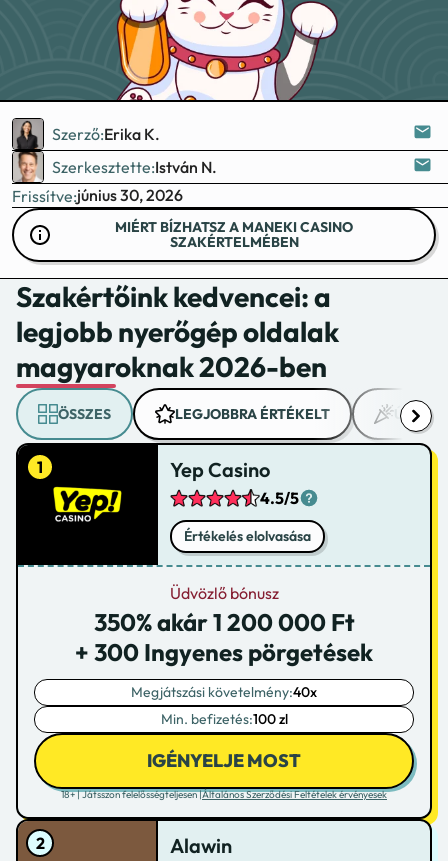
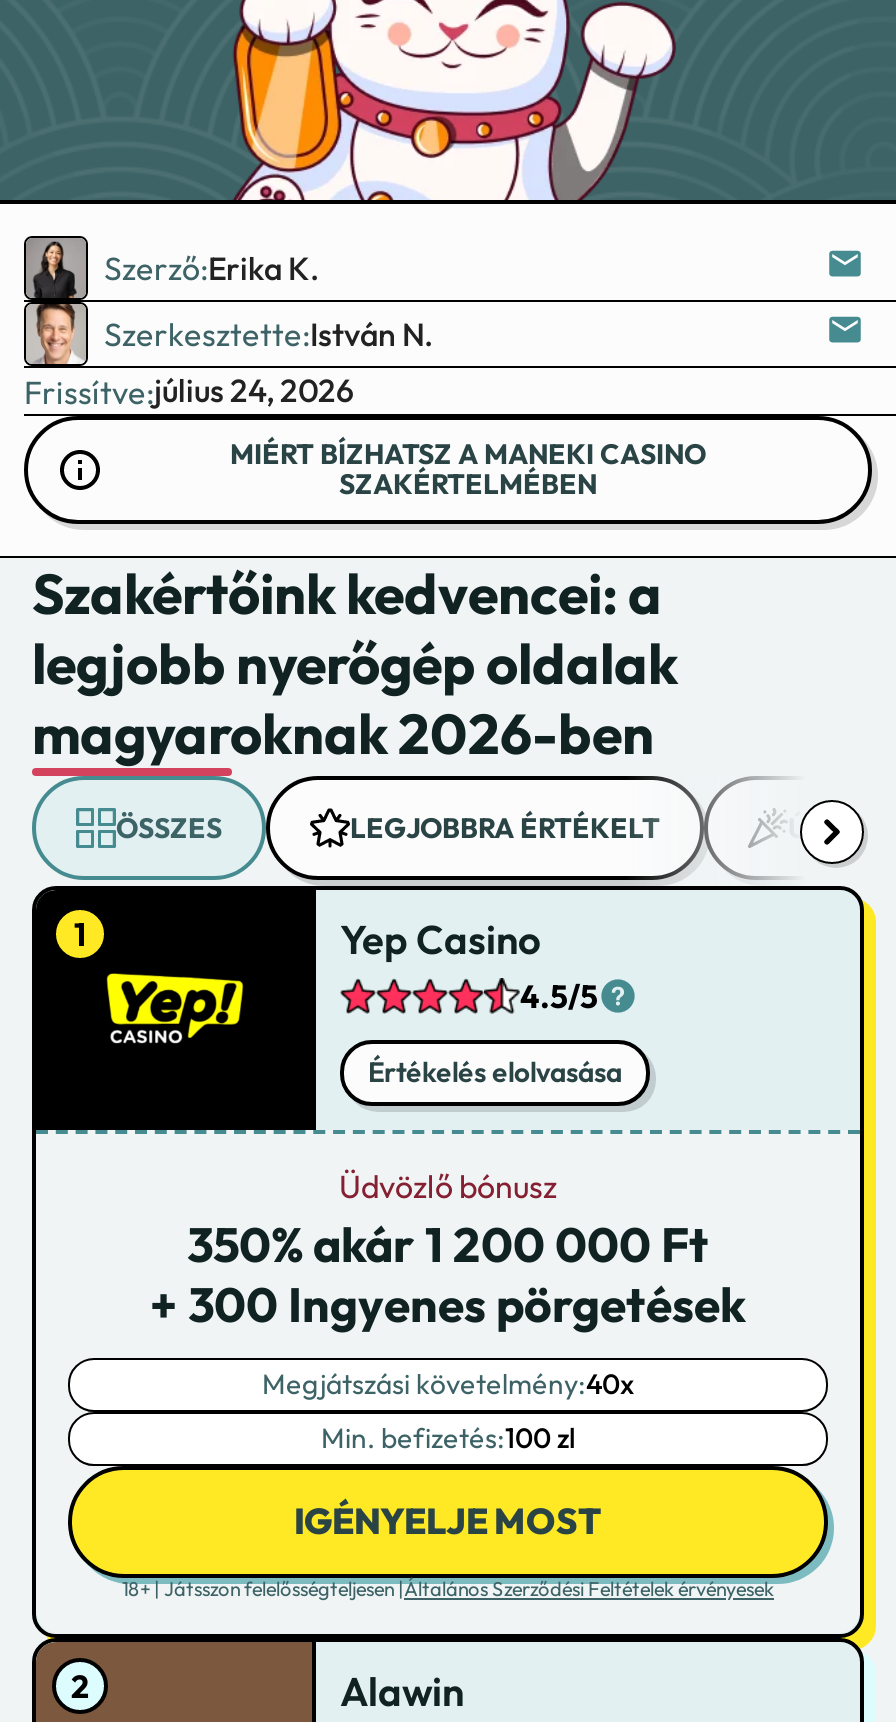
[12,185,183,205] Frissítve:június 30, 2026 -> [24,370,354,411] Frissítve:július 24, 2026

